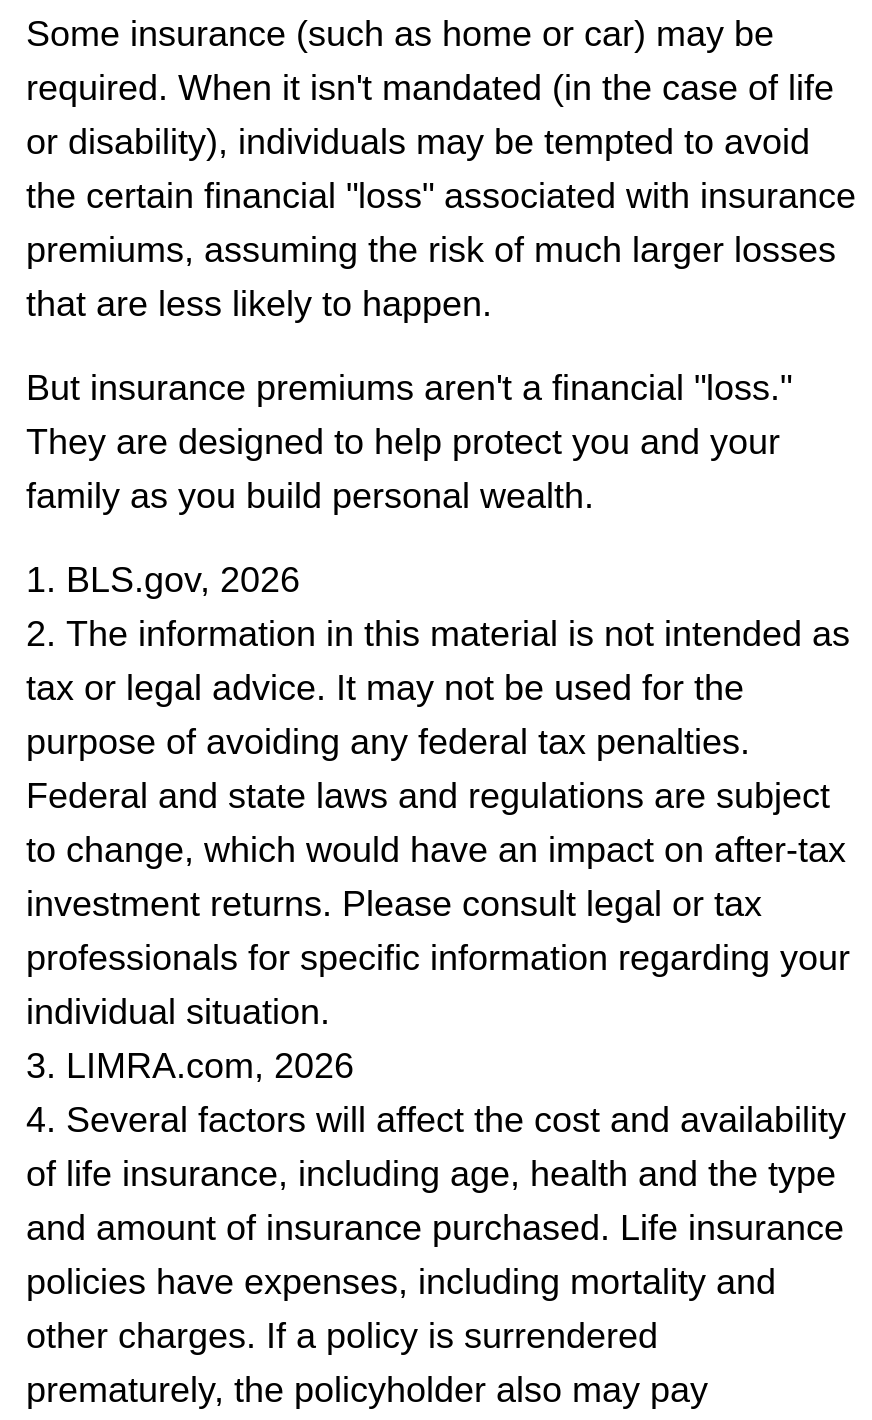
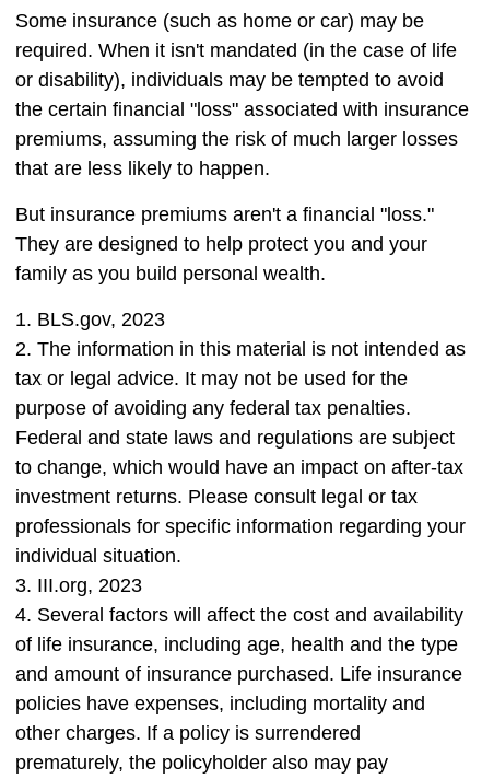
[26,560,300,600] 1. BLS.gov, 2026 -> [15,309,165,330] 1. BLS.gov, 2023
[26,1046,354,1086] 3. LIMRA.com, 2026 -> [15,574,142,596] 3. III.org, 2023

